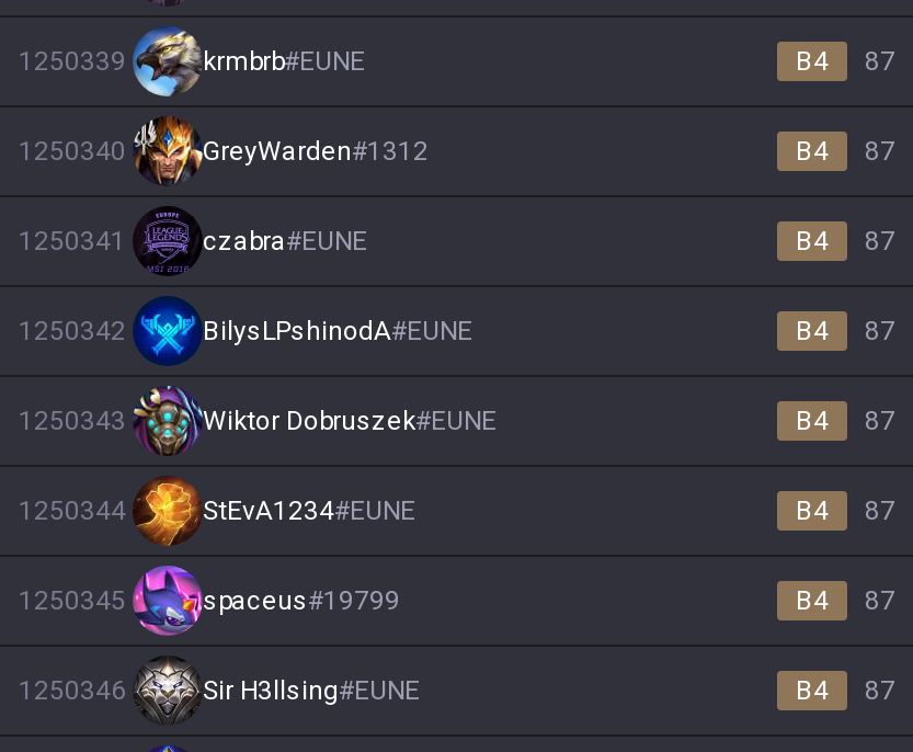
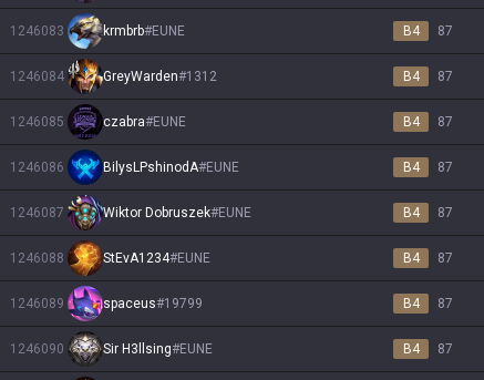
[19,46,126,77] 1250339 -> [10,23,64,39] 1246083
[19,136,126,167] 1250340 -> [10,69,64,84] 1246084
[19,226,126,257] 1250341 -> [10,114,64,130] 1246085
[19,316,126,346] 1250342 -> [10,160,64,175] 1246086
[19,406,126,436] 1250343 -> [10,205,64,220] 1246087
[19,495,126,526] 1250344 -> [10,250,64,266] 1246088
[19,585,126,616] 1250345 -> [10,296,64,311] 1246089
[19,675,126,706] 1250346 -> [10,341,64,357] 1246090

